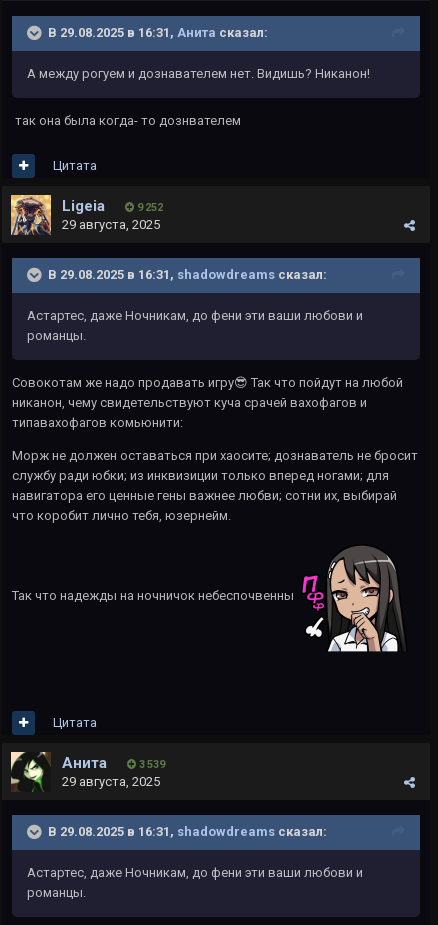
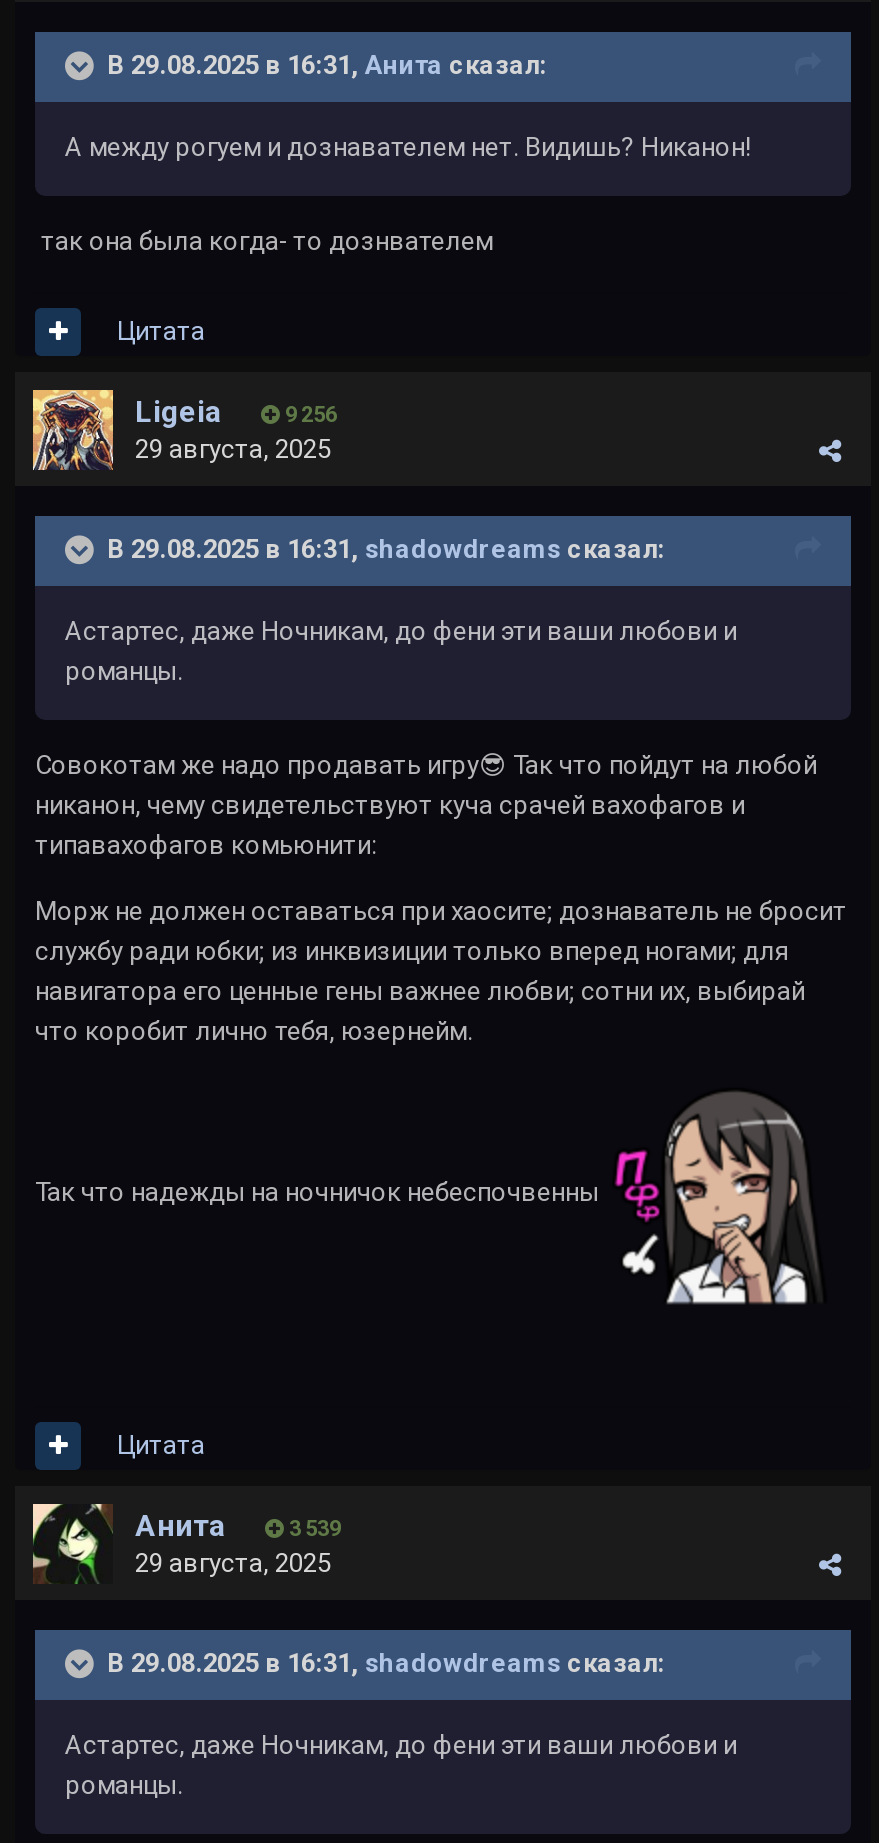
[134,201,163,214] 9 252 -> [279,402,337,428] 9 256

